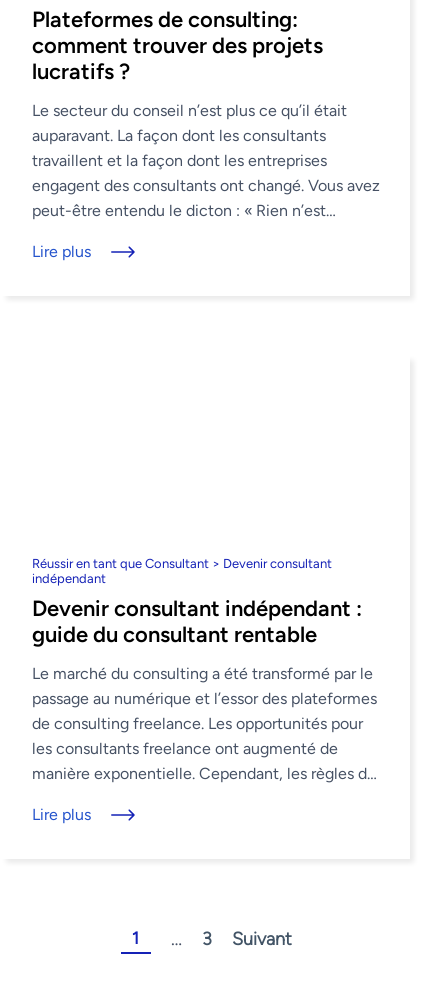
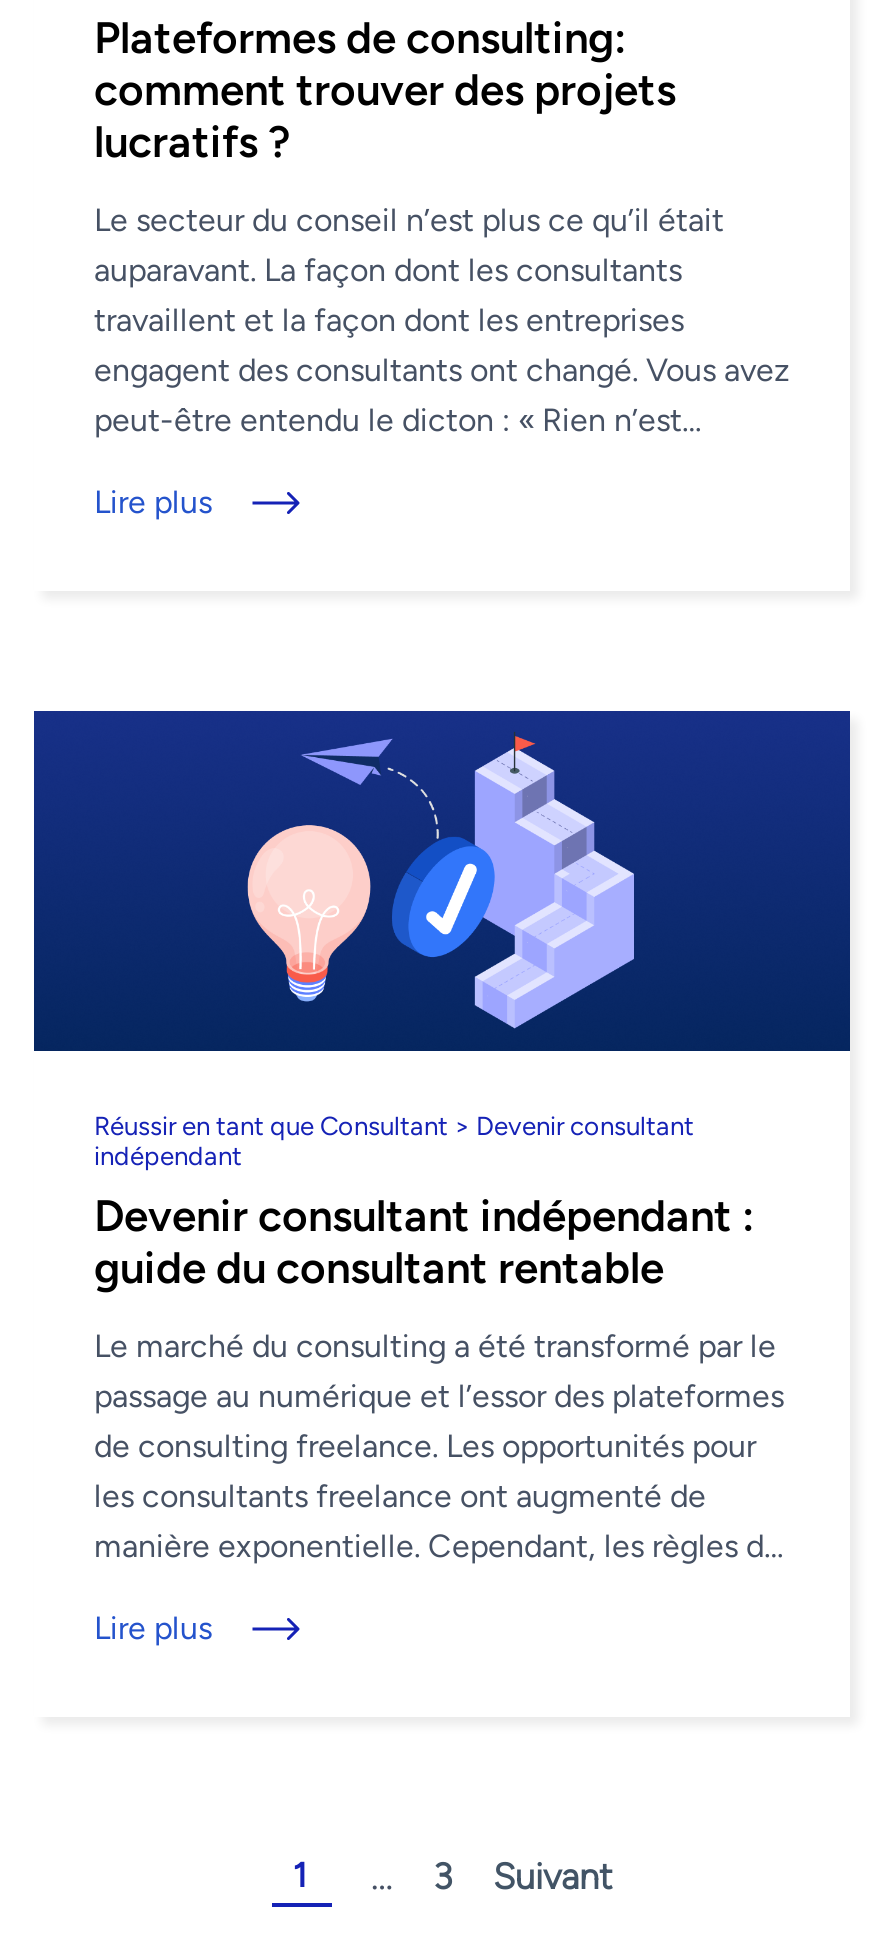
none -> [32,709,852,1053] [image]

